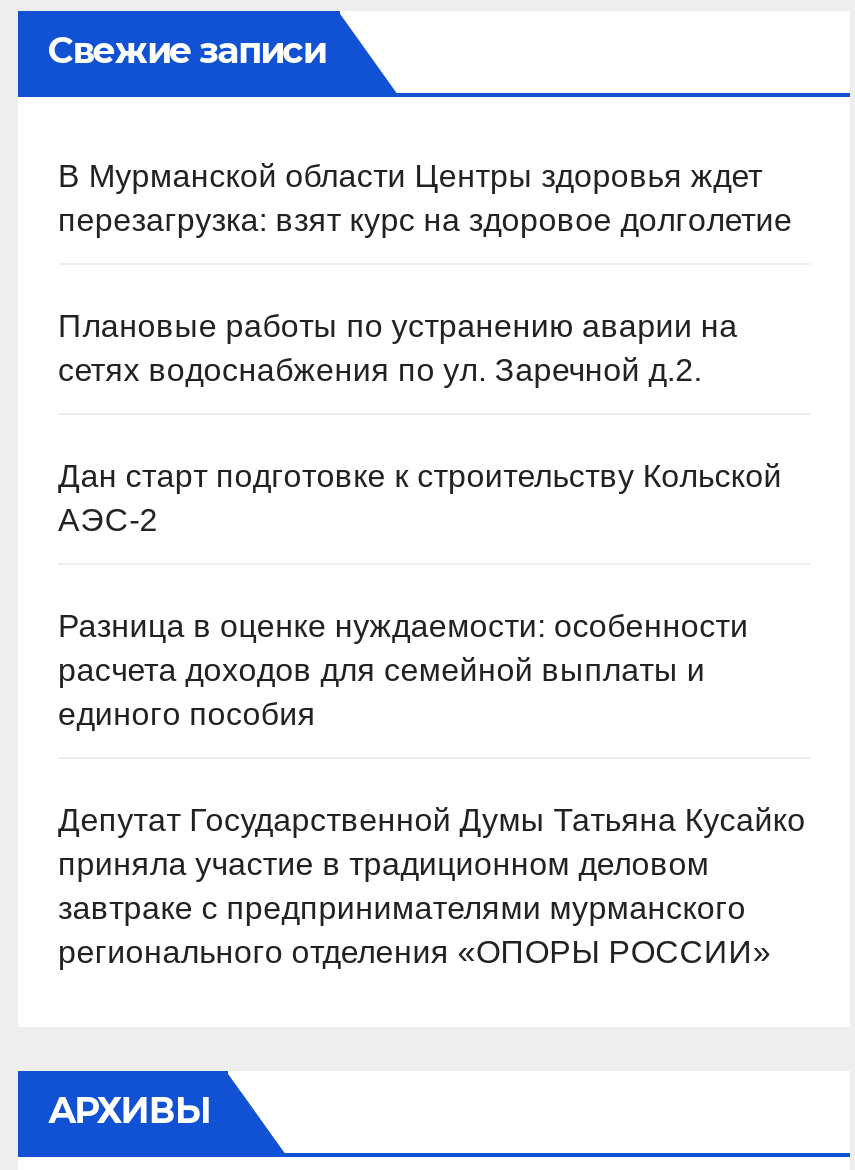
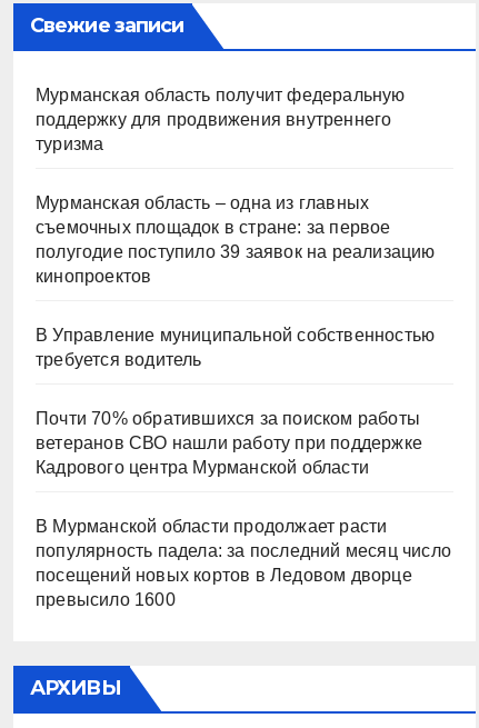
[58,160,792,238] В Мурманской области Центры здоровья ждет | перезагрузка: взят курс на здоровое долголетие -> [36,86,405,154] Мурманская область получит федеральную | поддержку для продвижения внутреннего | туризма
[58,310,738,388] Плановые работы по устранению аварии на | сетях водоснабжения по ул. Заречной д.2. -> [36,194,435,286] Мурманская область – одна из главных | съемочных площадок в стране: за первое | полугодие поступило 39 заявок на реализацию | кинопроектов
[58,460,782,538] Дан старт подготовке к строительству Кольской | АЭС‑2 -> [36,326,435,369] В Управление муниципальной собственностью | требуется водитель
[58,610,748,732] Разница в оценке нуждаемости: особенности | расчета доходов для семейной выплаты и | единого пособия -> [36,409,422,477] Почти 70% обратившихся за поиском работы | ветеранов СВО нашли работу при поддержке | Кадрового центра Мурманской области
[58,804,806,970] Депутат Государственной Думы Татьяна Кусайко | приняла участие в традиционном деловом | завтраке с предпринимателями мурманского | регионального отделения «ОПОРЫ РОССИИ» -> [36,517,451,609] В Мурманской области продолжает расти | популярность падела: за последний месяц число | посещений новых кортов в Ледовом дворце | превысило 1600

